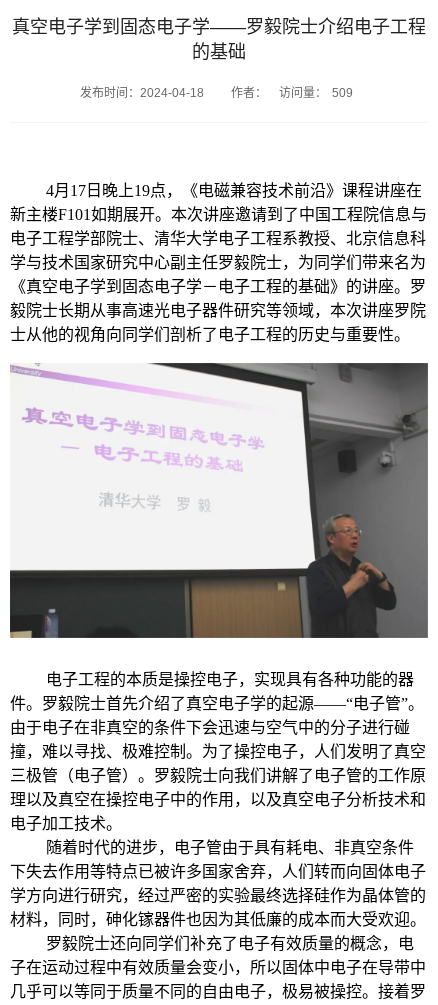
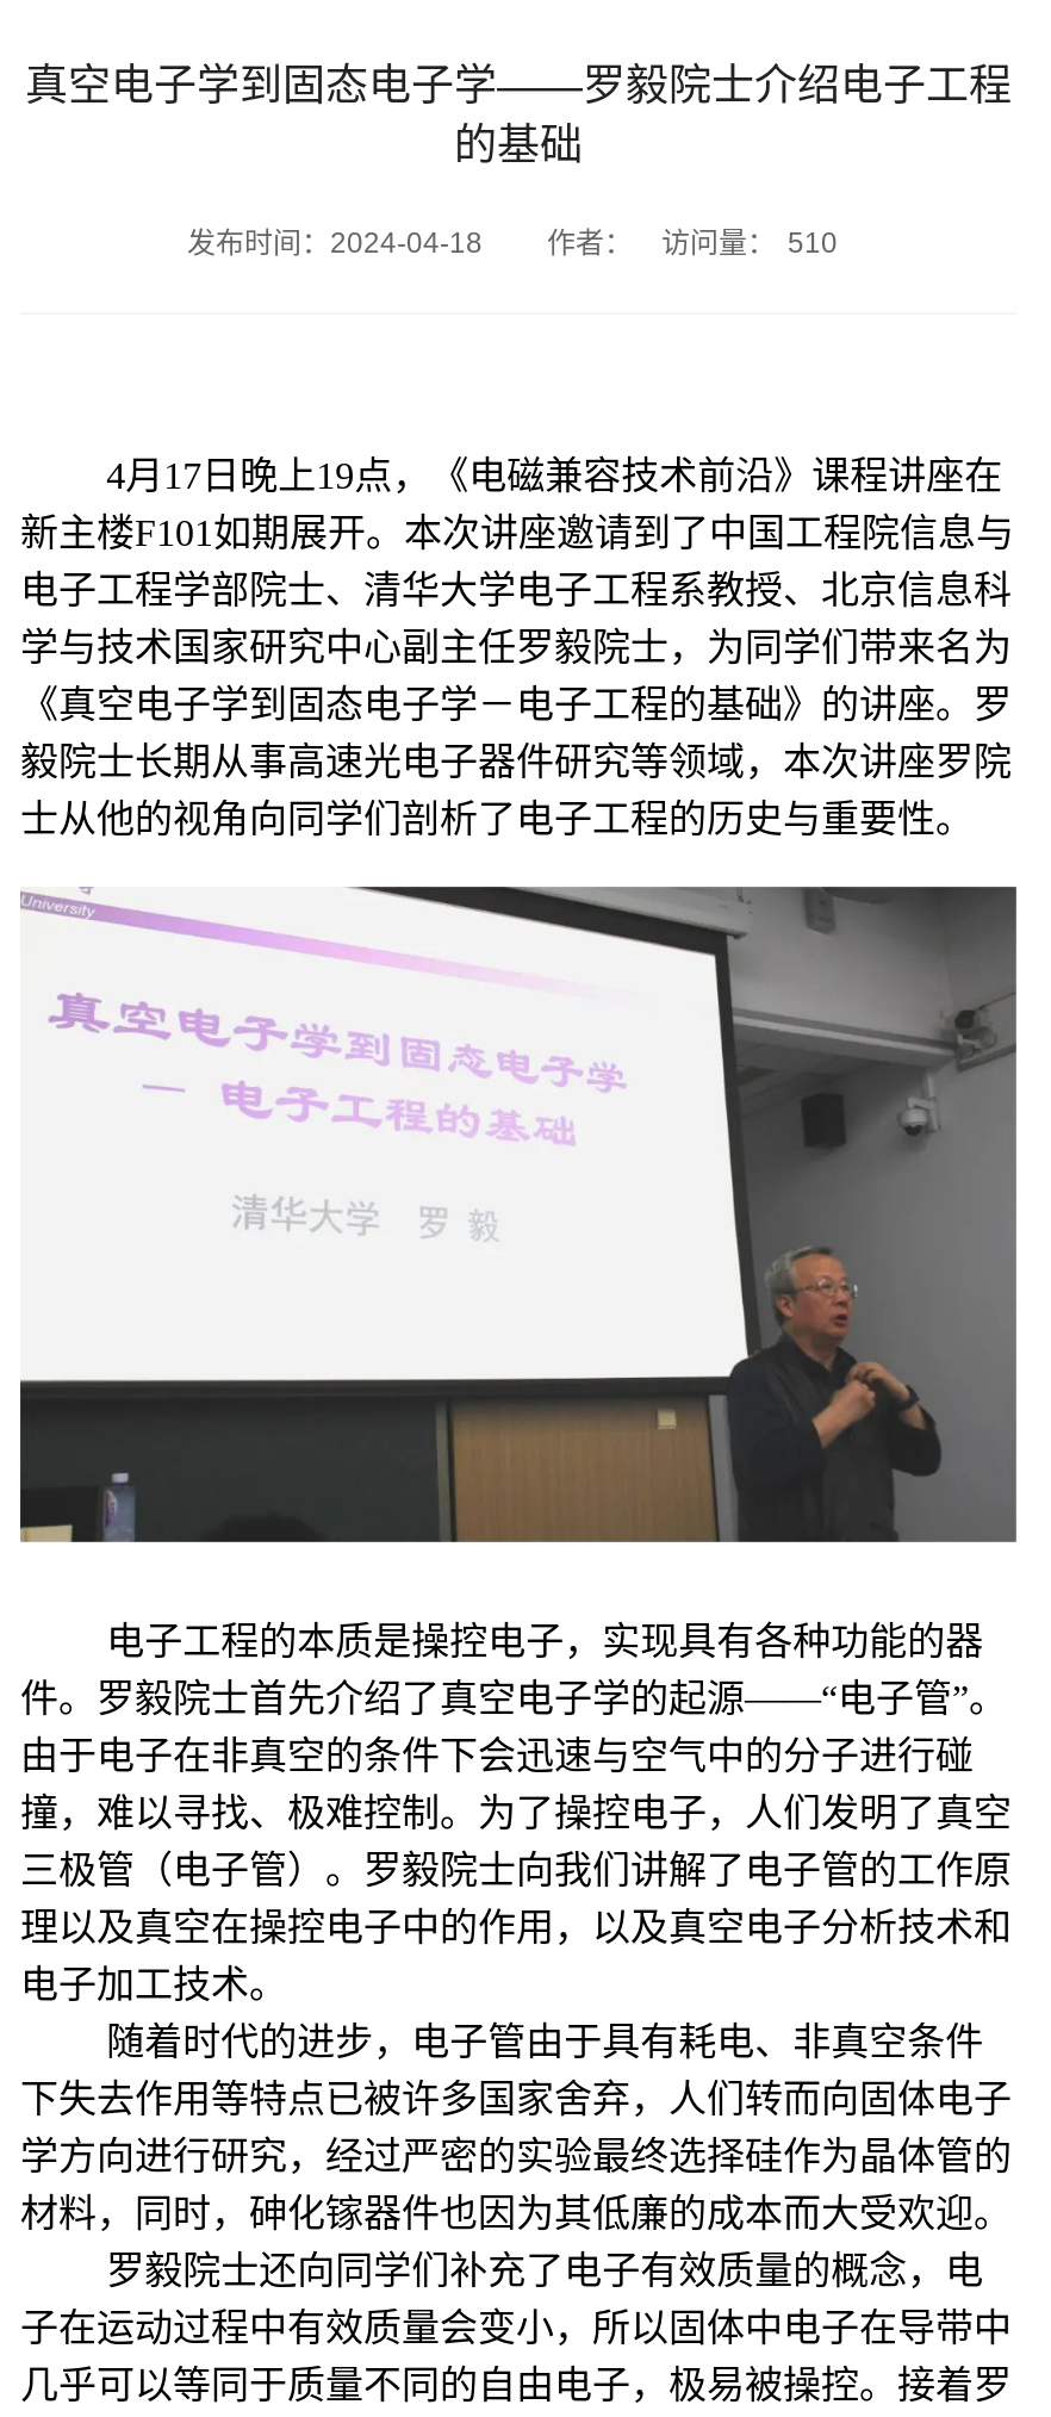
[80,86,353,100] 发布时间：2024-04-18 作者： 访问量： 509 -> [187,227,838,261] 发布时间：2024-04-18 作者： 访问量： 510

